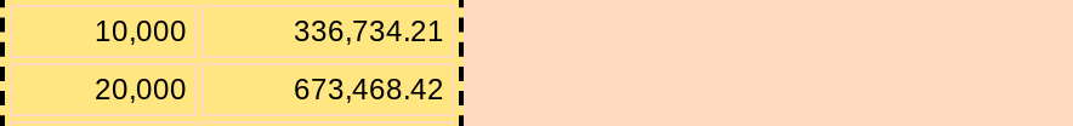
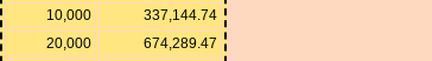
[294,15,444,48] 336,734.21 -> [144,7,217,23] 337,144.74
[294,73,444,107] 673,468.42 -> [144,35,217,52] 674,289.47

